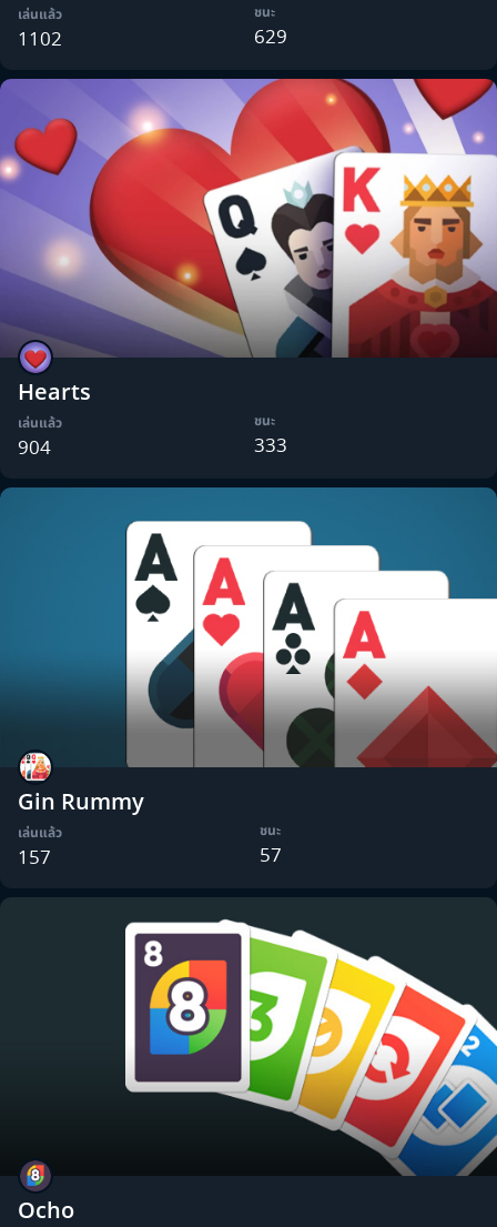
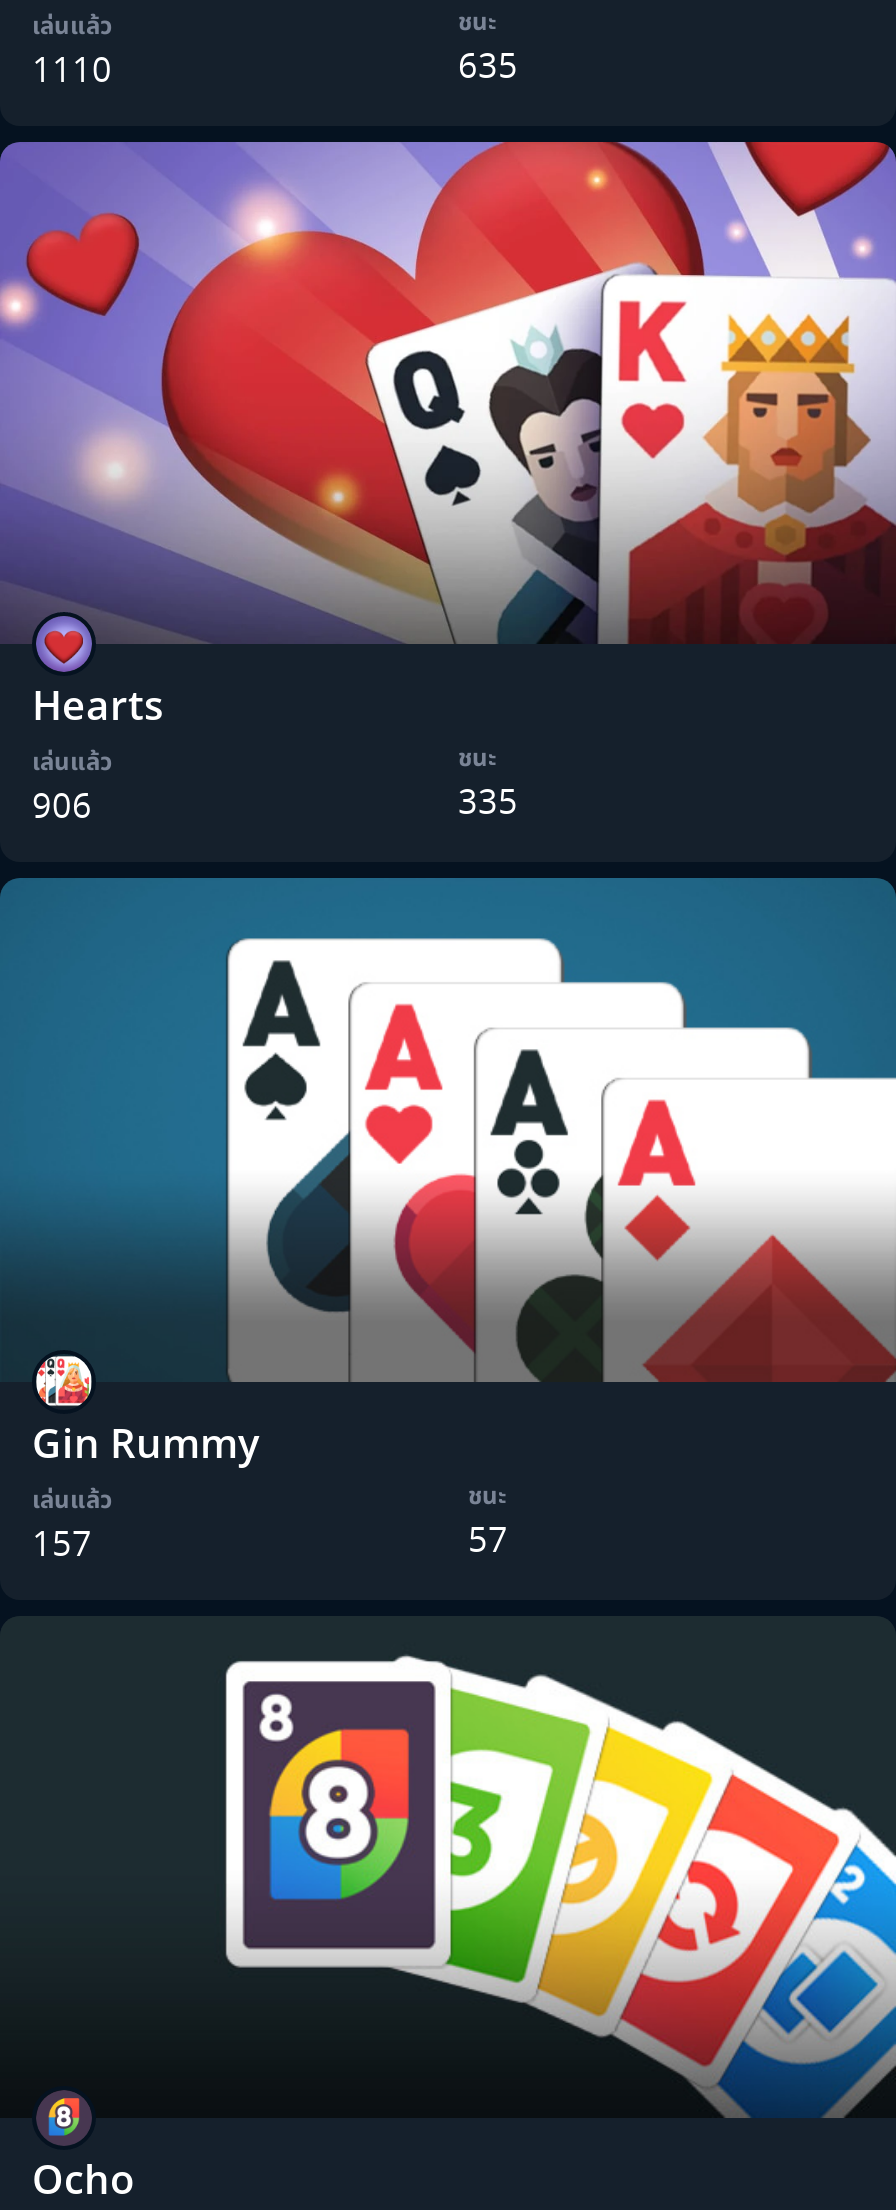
[18,26,62,51] 1102 -> [32,46,112,92] 1110
[254,24,287,49] 629 -> [458,42,518,88] 635
[18,435,51,460] 904 -> [32,783,92,829] 906
[254,432,287,458] 333 -> [458,779,518,825] 335

